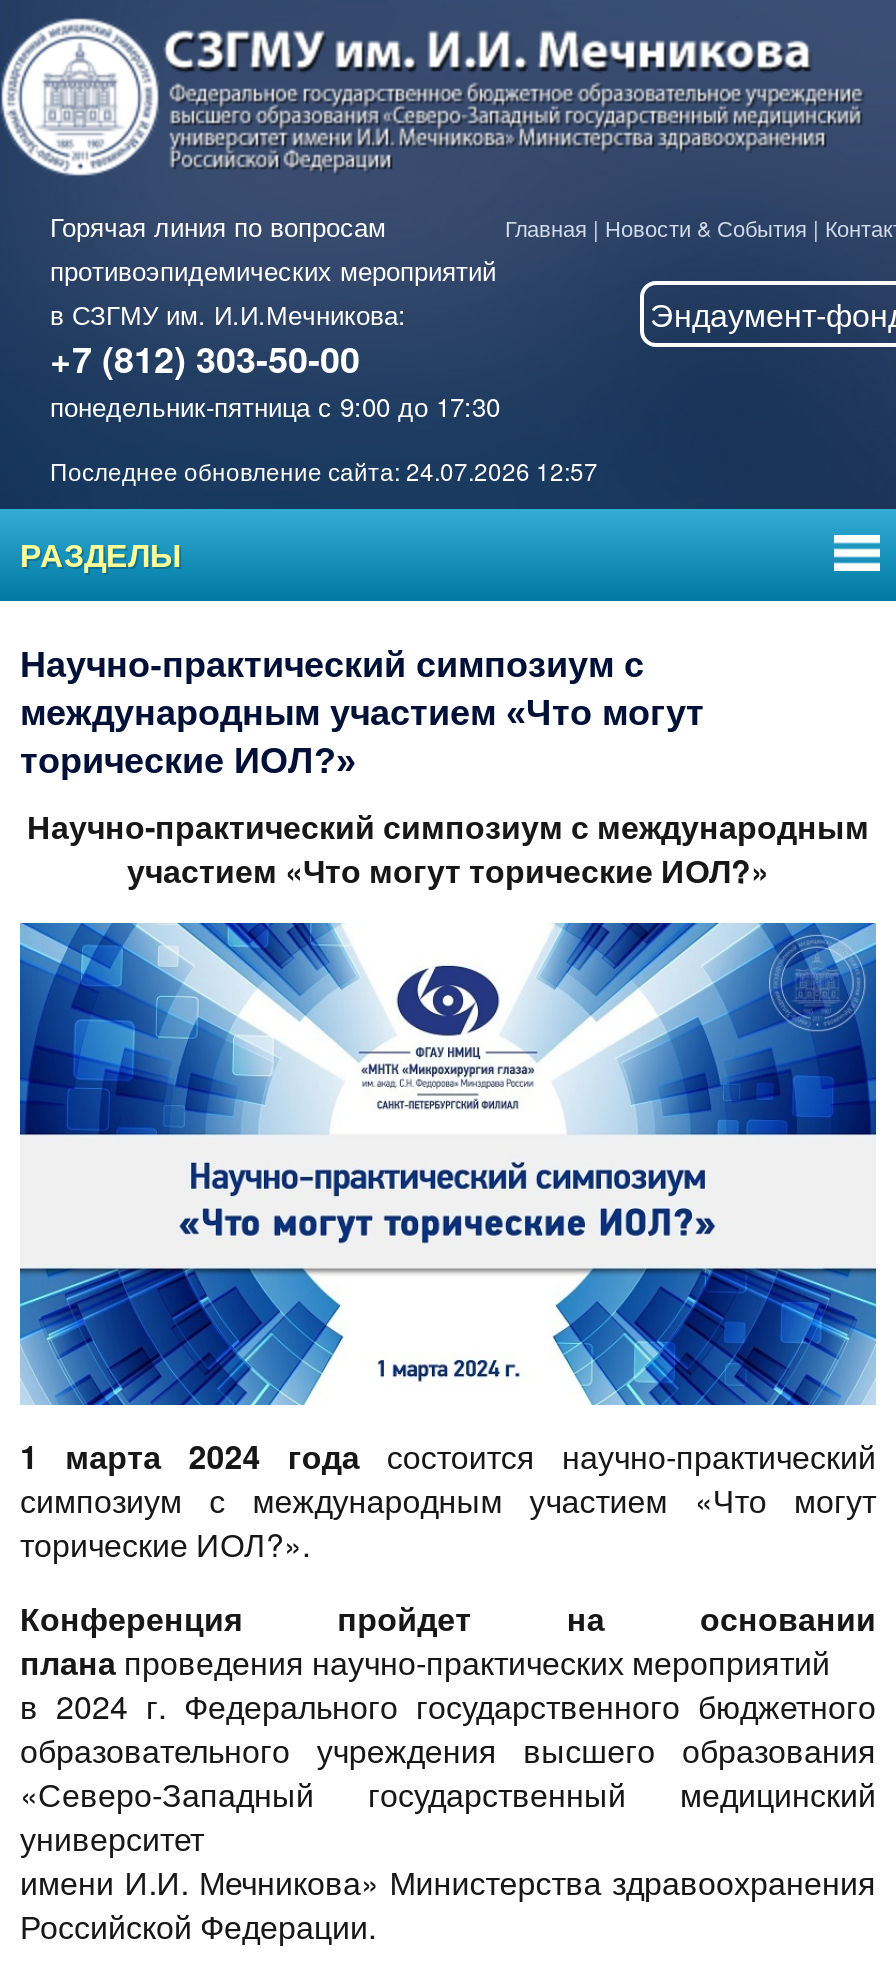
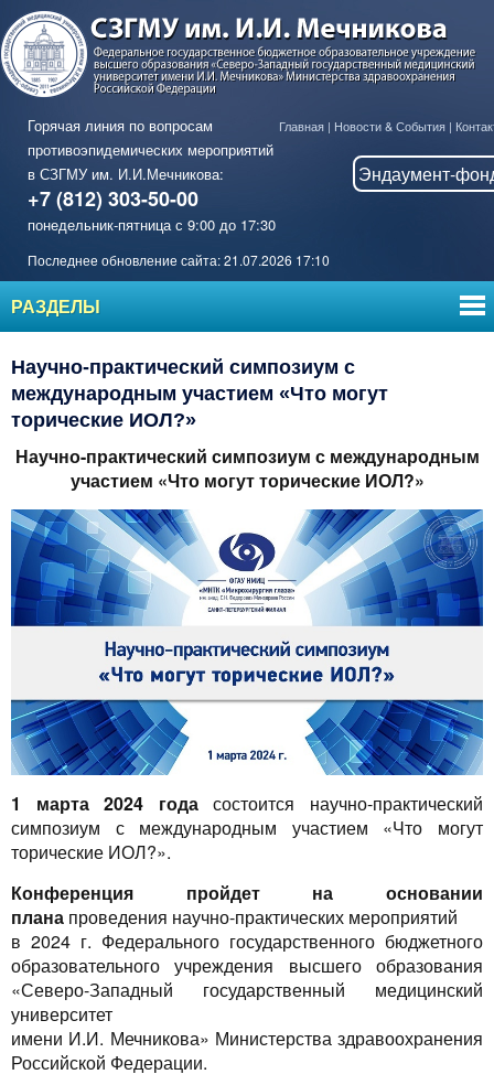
[50,453,598,487] Последнее обновление сайта: 24.07.2026 12:57 -> [28,250,330,269] Последнее обновление сайта: 21.07.2026 17:10

